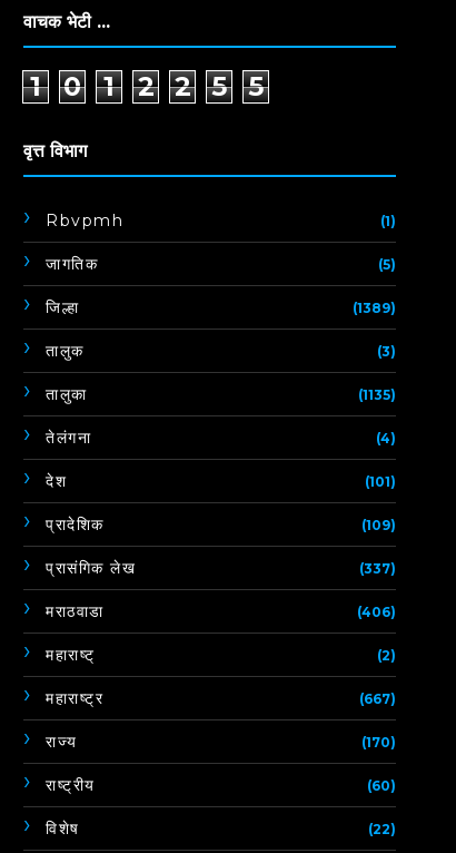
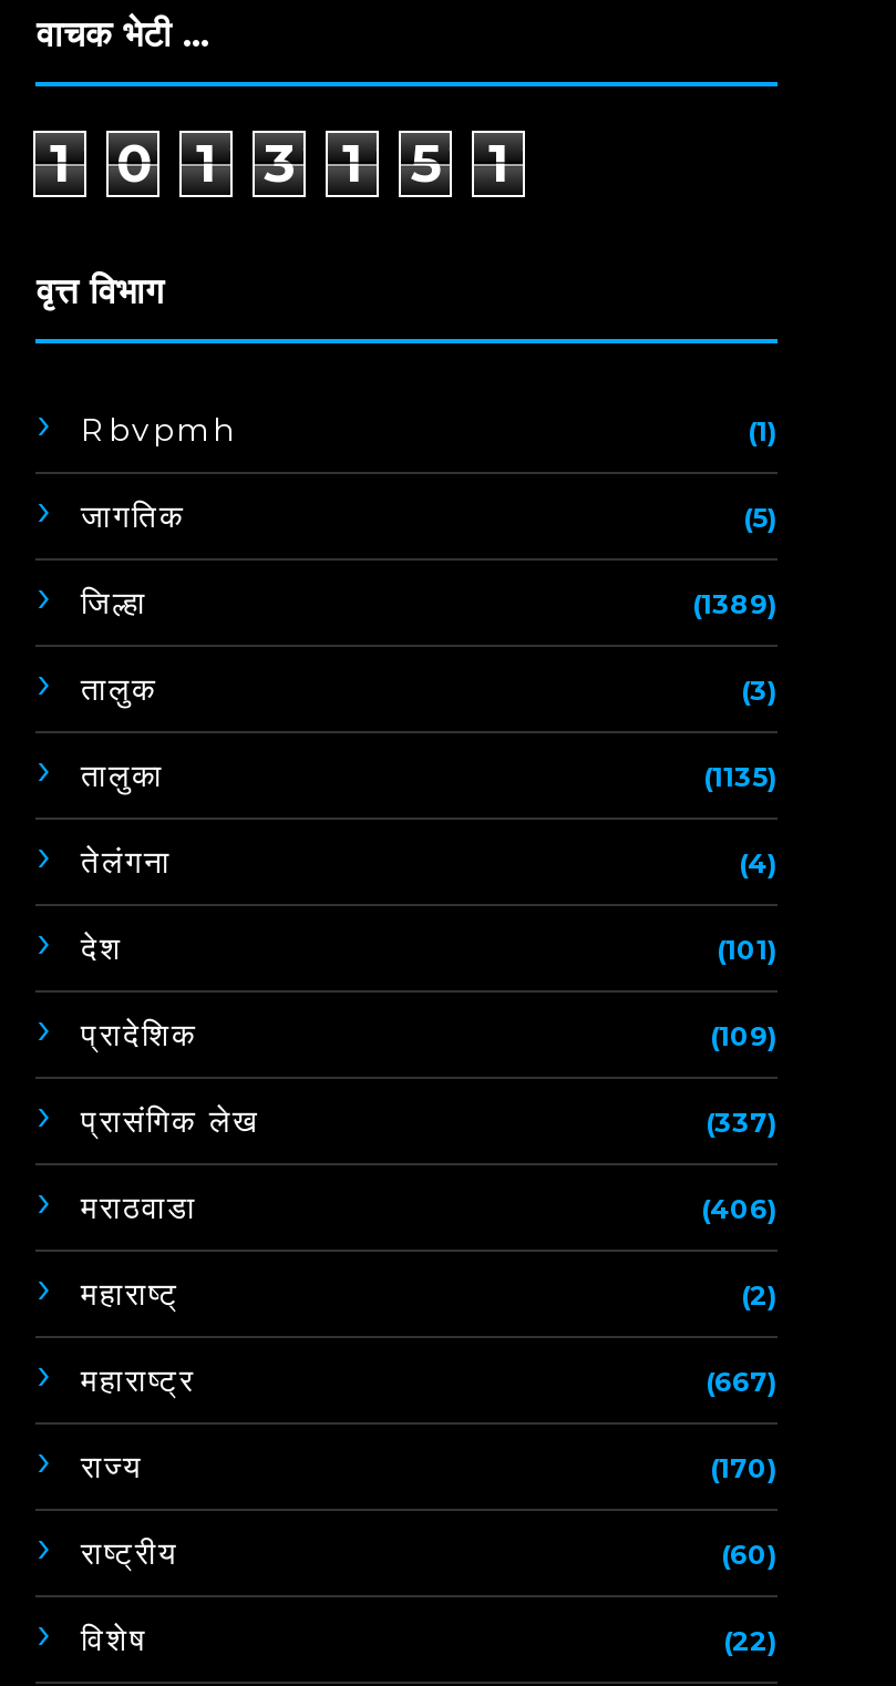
[138,70,155,103] 2 -> [264,131,297,195] 3
[175,70,191,103] 2 -> [342,131,364,195] 1
[249,70,264,103] 5 -> [488,131,511,195] 1

